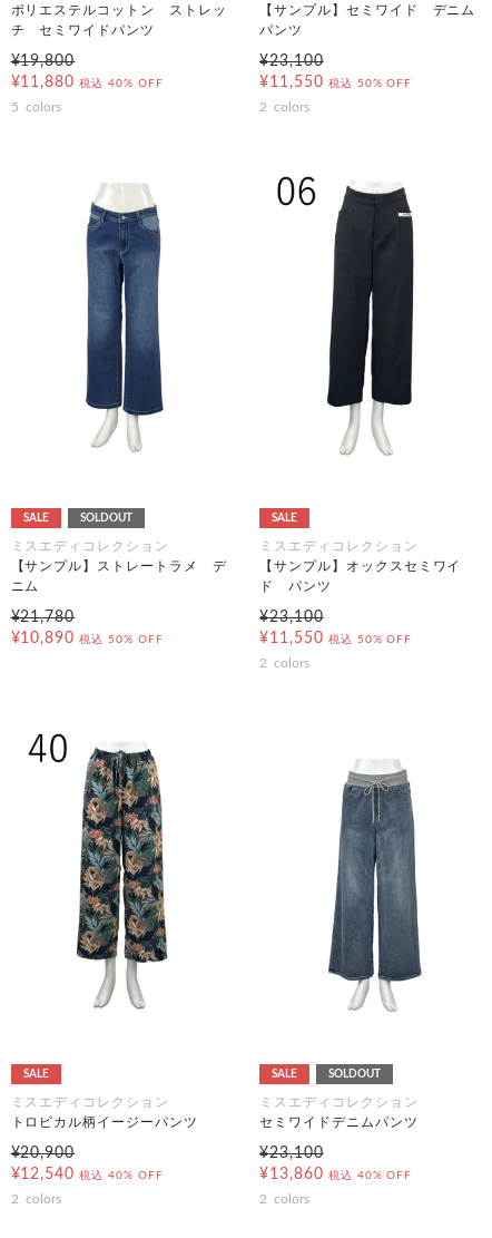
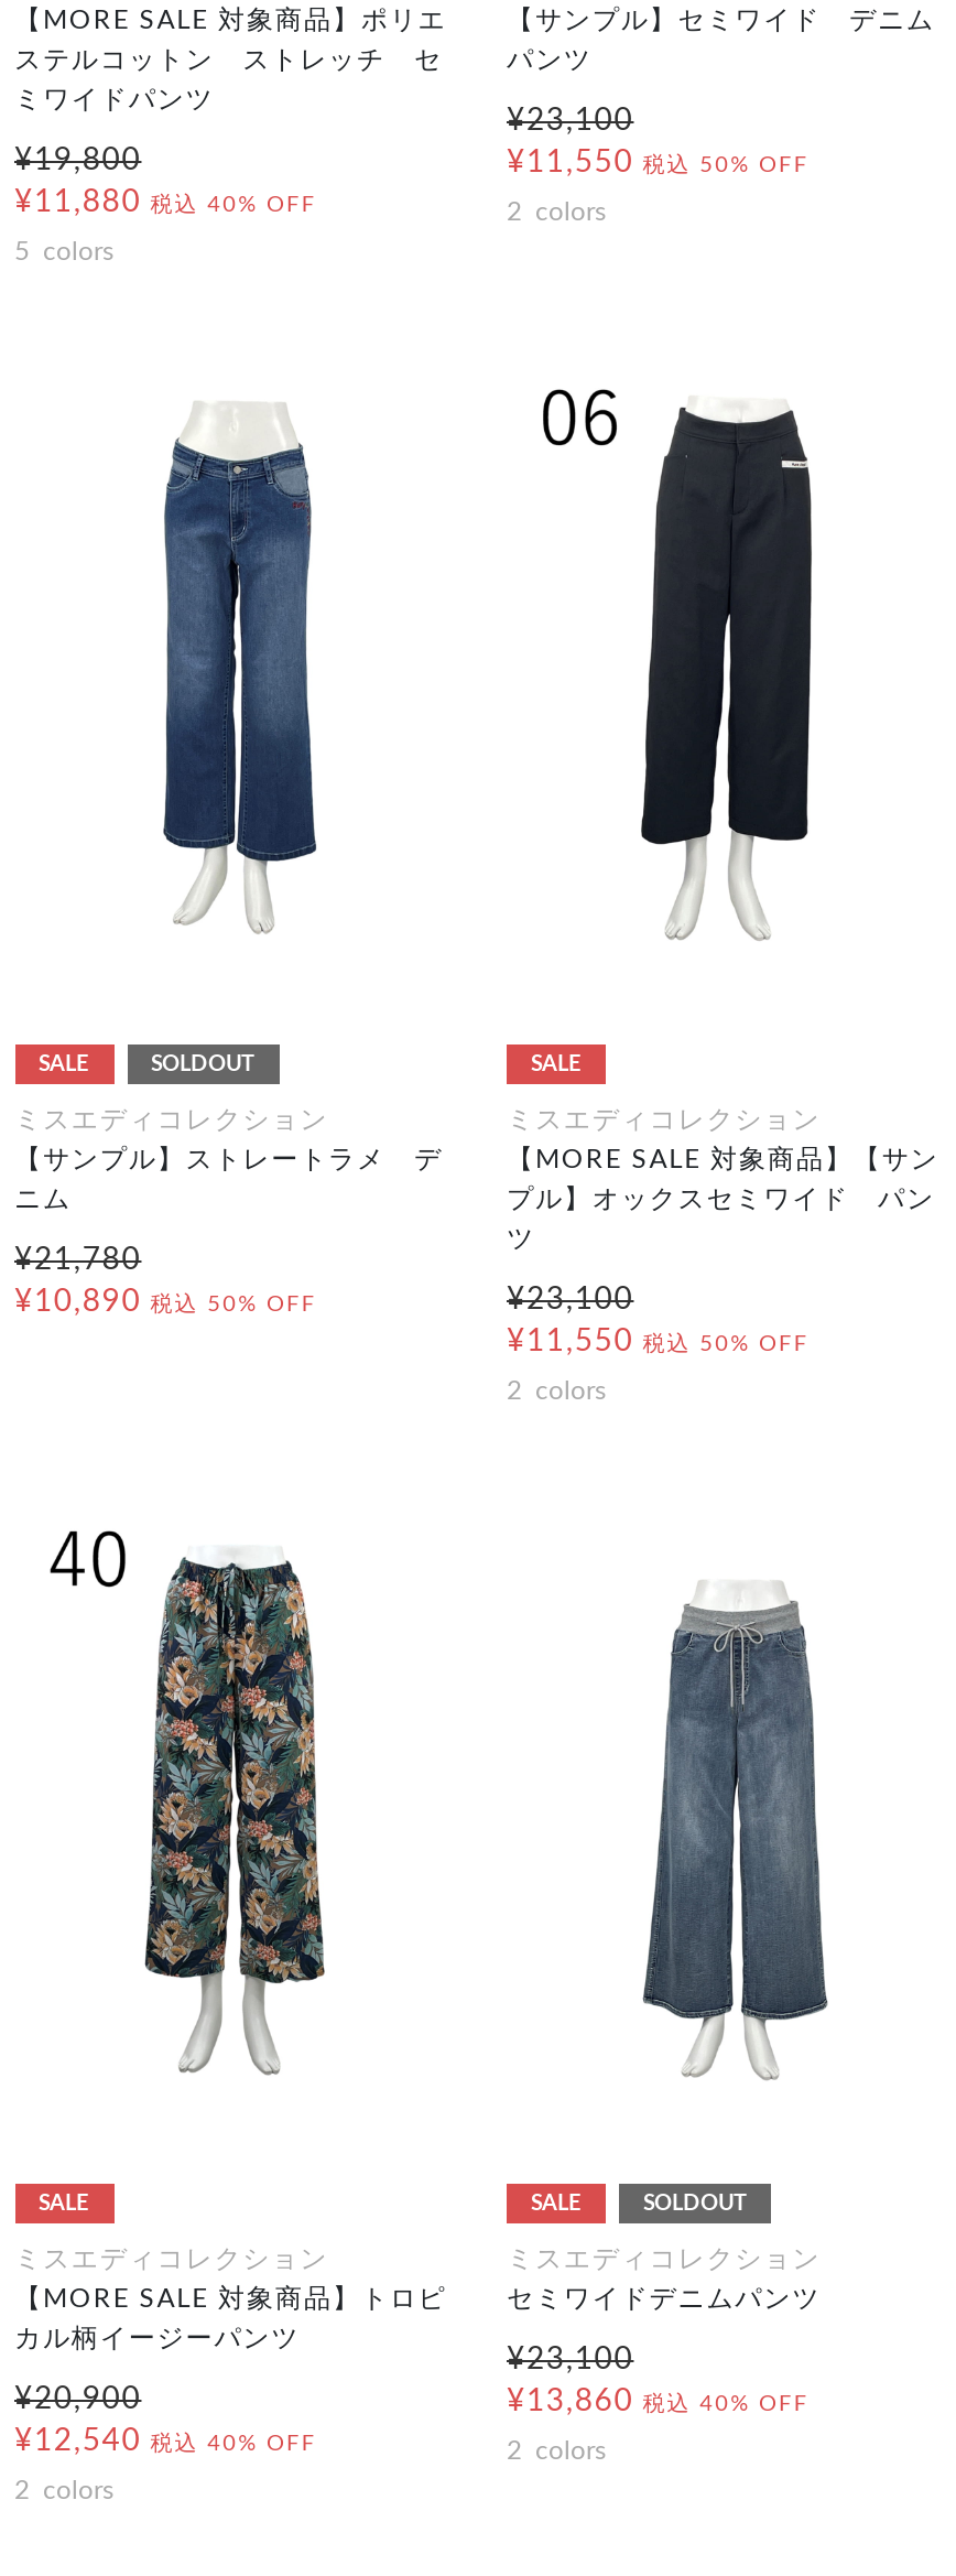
[11,3,227,36] ポリエステルコットン ストレッ | チ セミワイドパンツ -> [14,6,447,112] 【MORE SALE 対象商品】ポリエ | ステルコットン ストレッチ セ | ミワイドパンツ
[259,559,461,593] 【サンプル】オックスセミワイ | ド パンツ -> [507,1146,939,1251] 【MORE SALE 対象商品】【サン | プル】オックスセミワイド パン | ツ
[11,1116,198,1129] トロピカル柄イージーパンツ -> [14,2286,447,2352] 【MORE SALE 対象商品】トロピ | カル柄イージーパンツ

